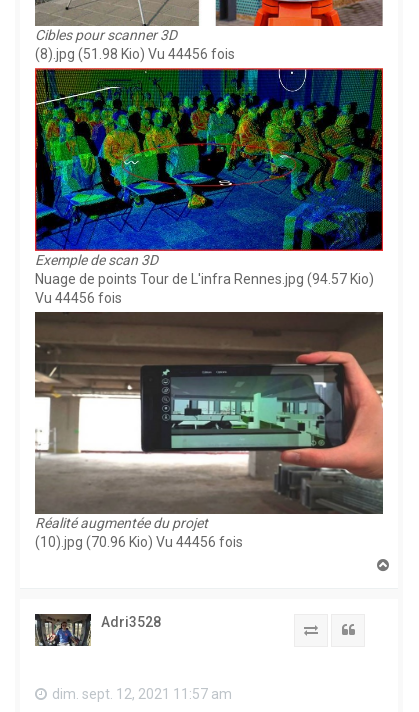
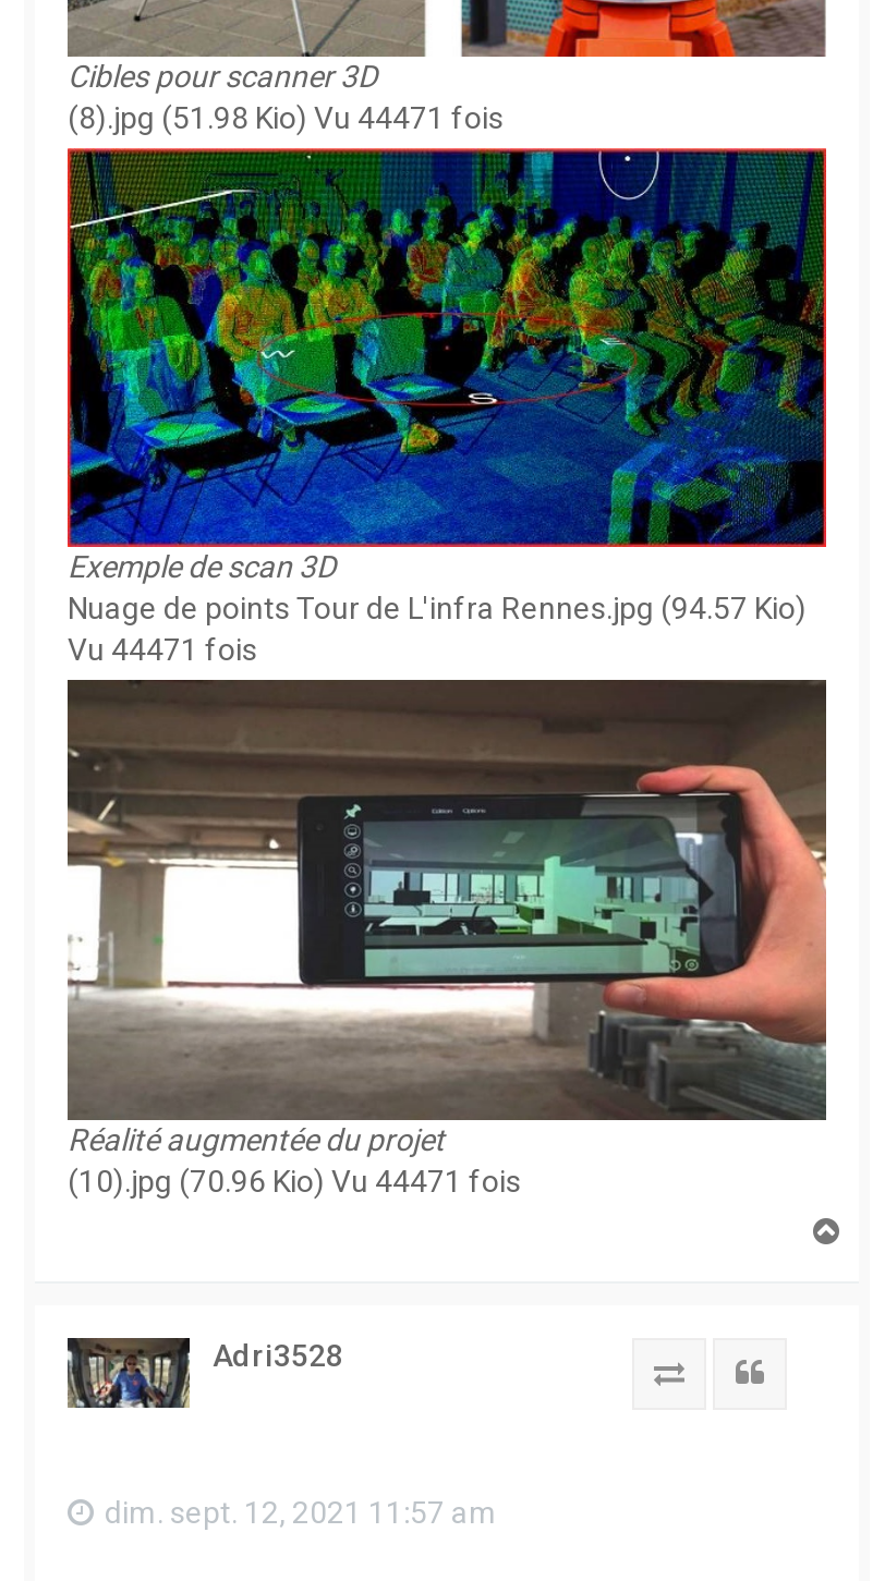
[35,46,235,62] (8).jpg (51.98 Kio) Vu 44456 fois -> [68,100,504,135] (8).jpg (51.98 Kio) Vu 44471 fois
[35,290,122,306] Vu 44456 fois -> [68,632,257,666] Vu 44471 fois
[35,534,243,550] (10).jpg (70.96 Kio) Vu 44456 fois -> [68,1163,521,1198] (10).jpg (70.96 Kio) Vu 44471 fois

